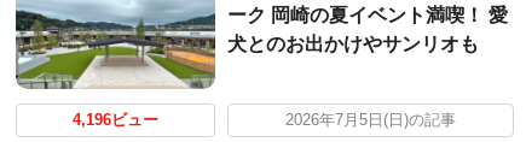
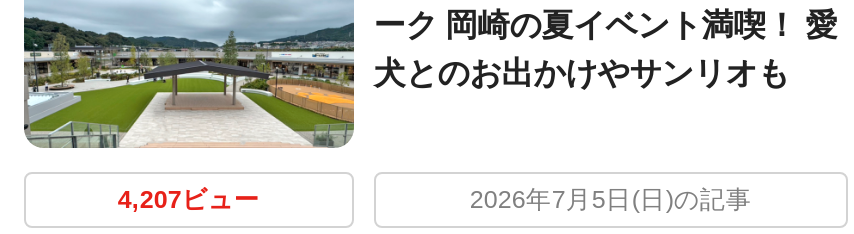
[72,112,158,129] 4,196ビュー -> [118,186,260,214] 4,207ビュー

